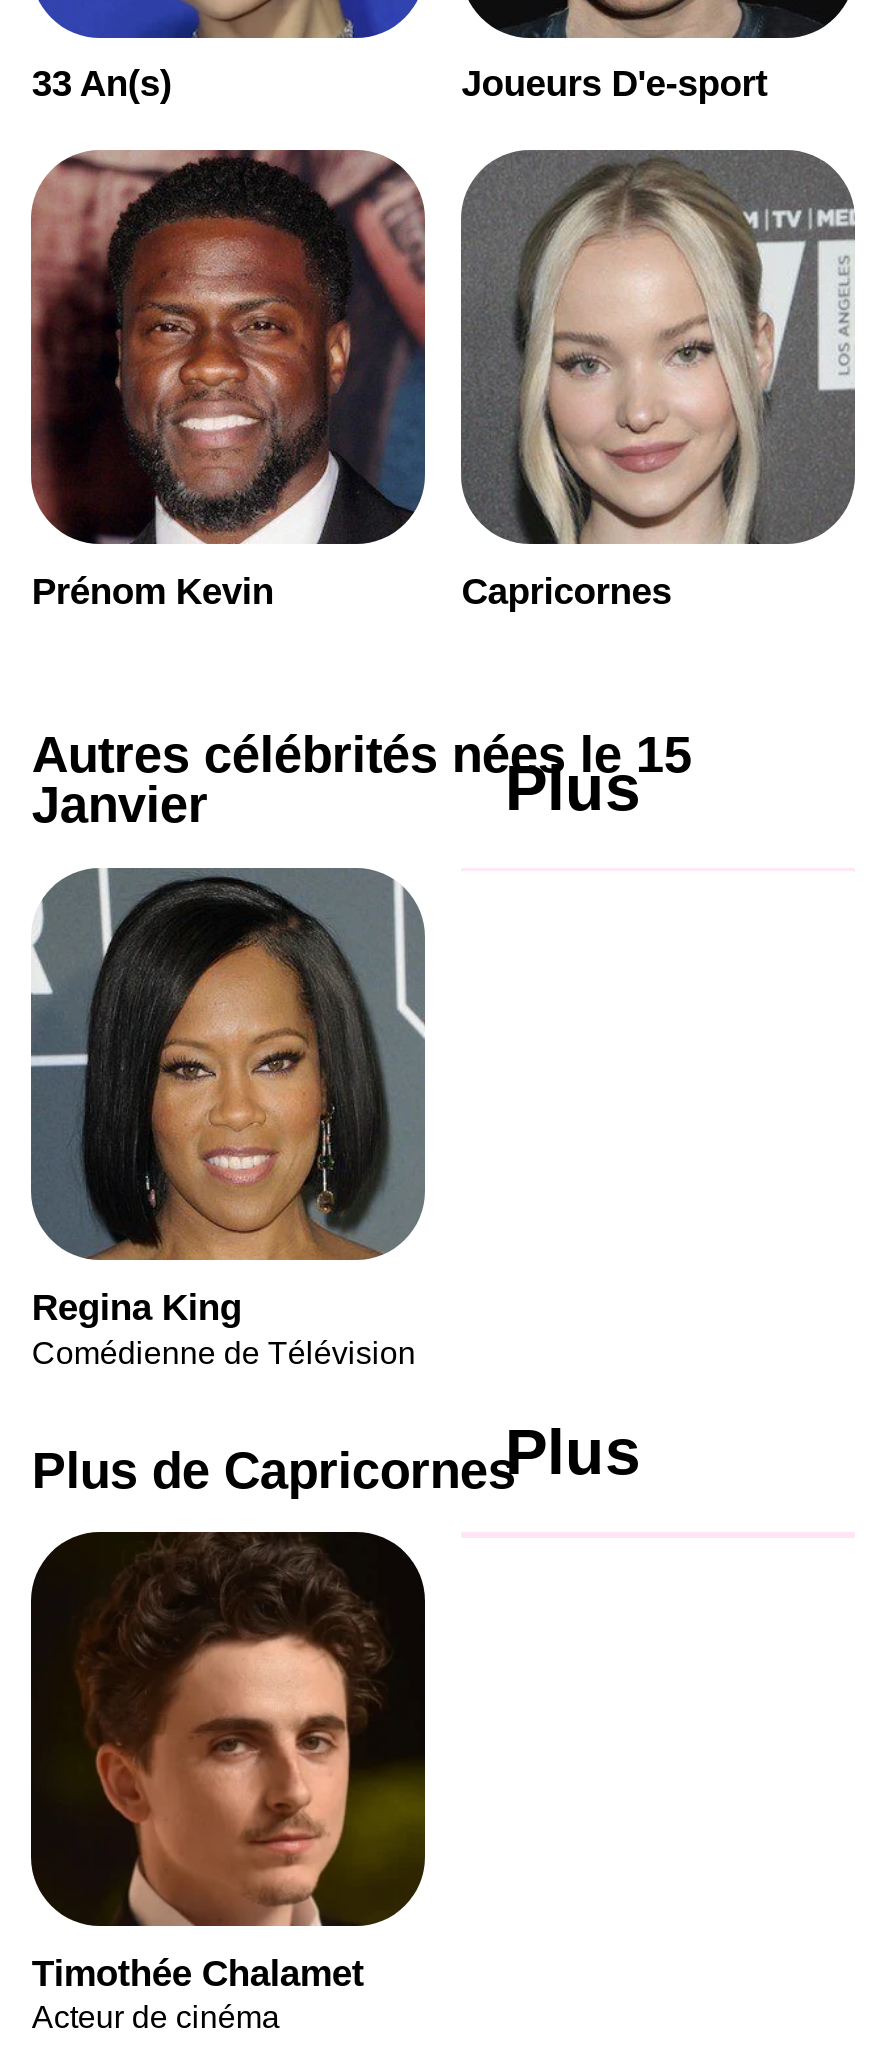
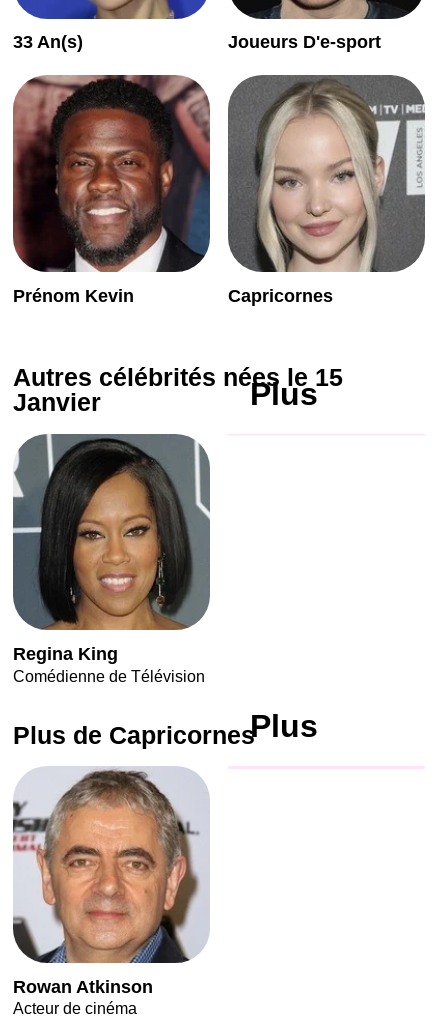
[29,1530,427,1993] [image] | Timothée Chalamet -> [12,766,210,996] [image] | Rowan Atkinson

